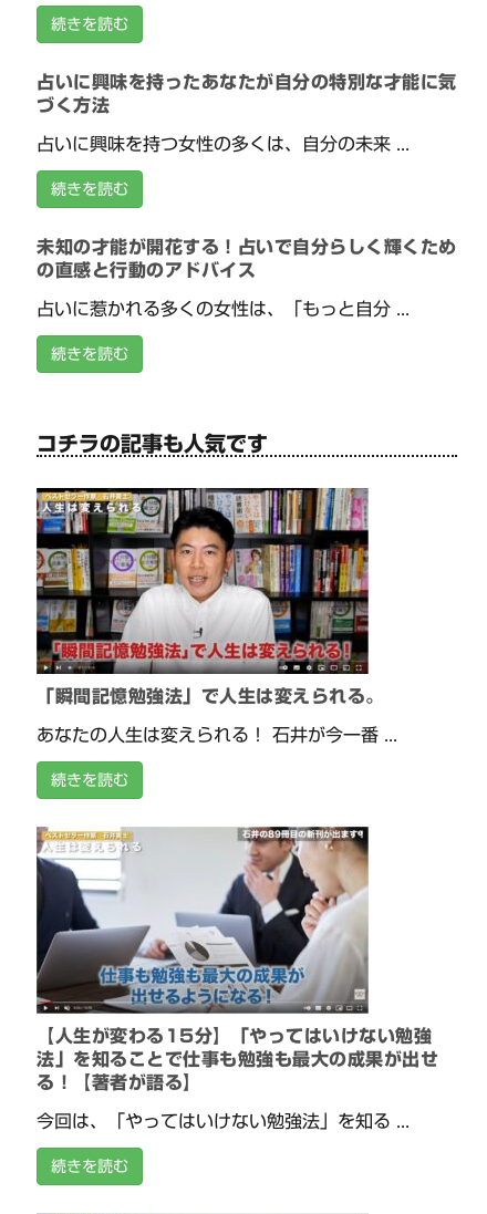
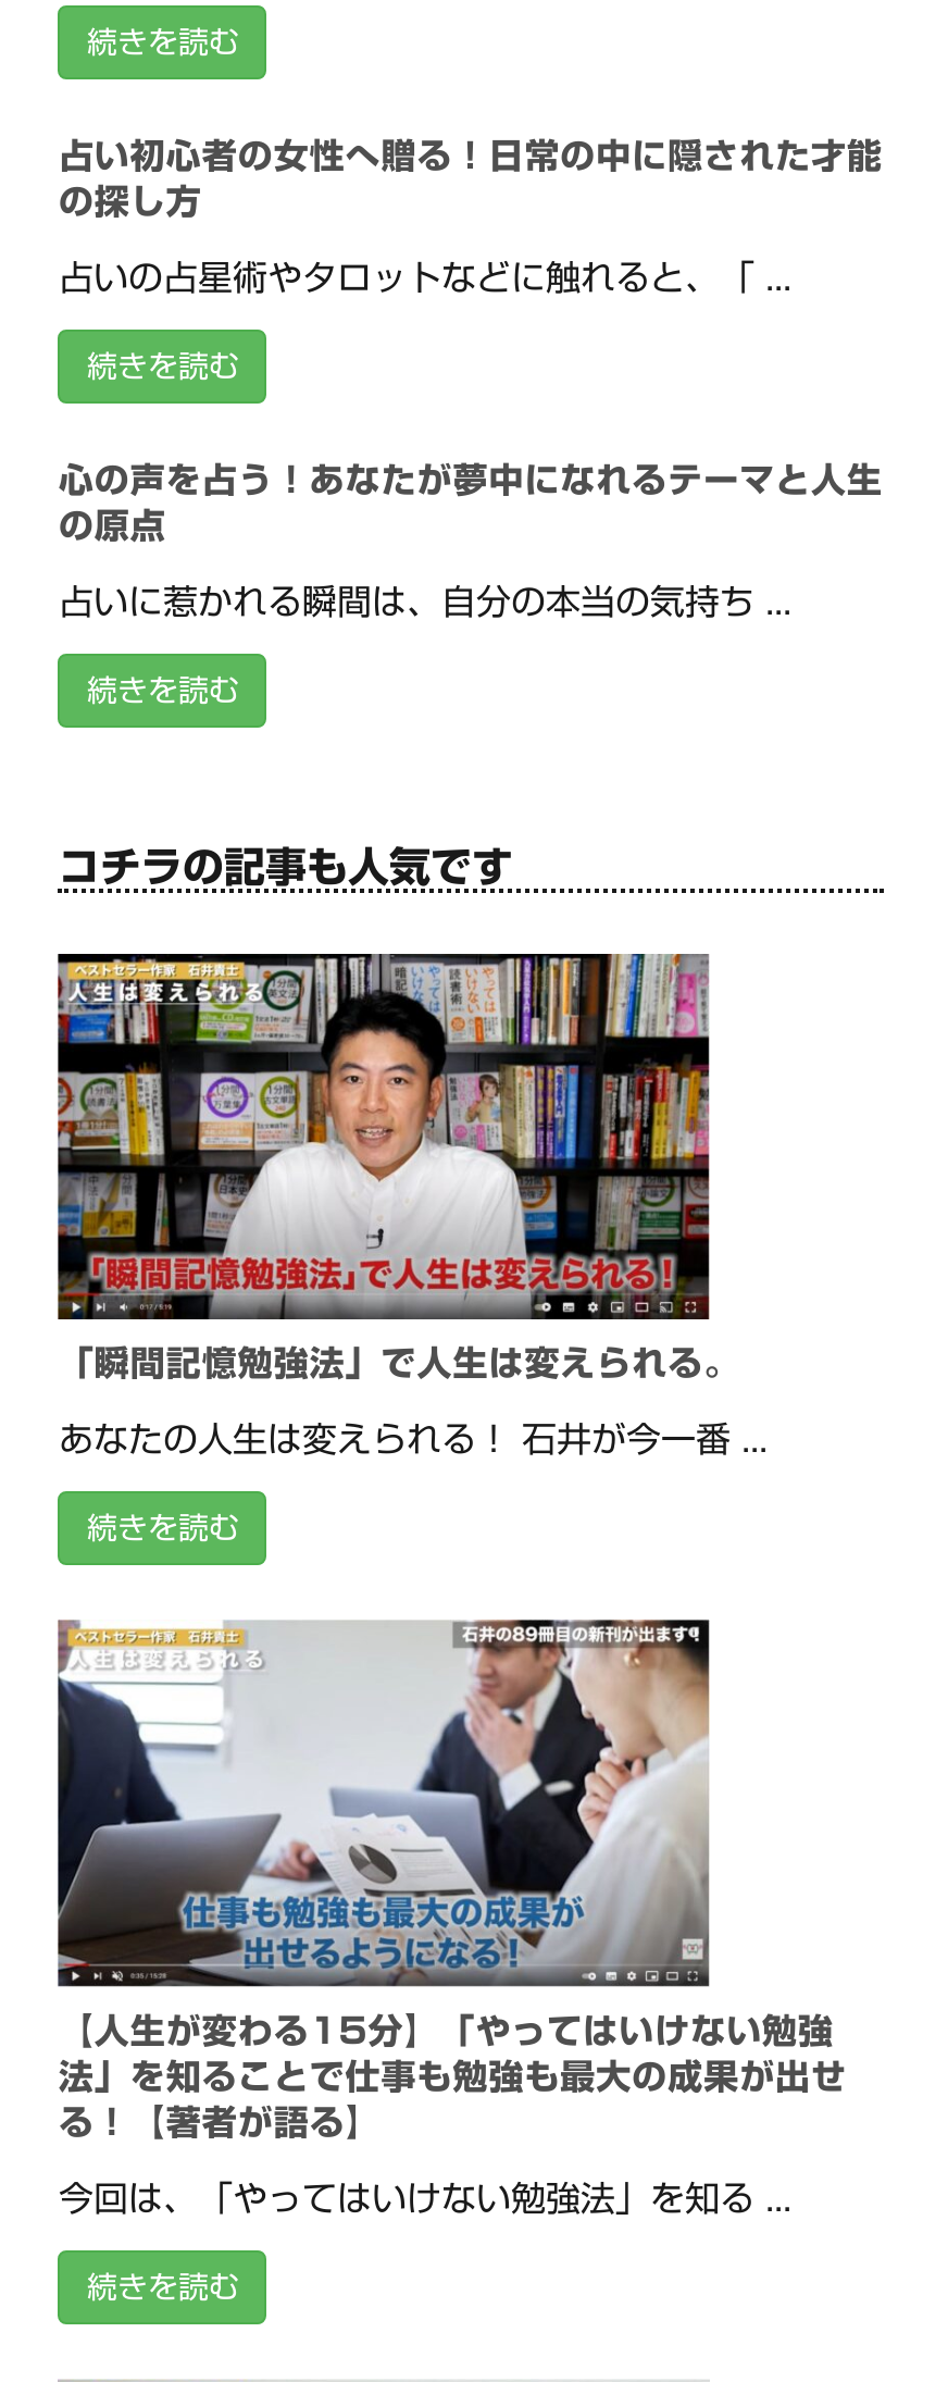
[37,73,457,114] 占いに興味を持ったあなたが自分の特別な才能に気 | づく方法 -> [59,138,883,219] 占い初心者の女性へ贈る！日常の中に隠された才能 | の探し方
[37,135,410,153] 占いに興味を持つ女性の多くは、自分の未来 ... -> [59,260,791,295] 占いの占星術やタロットなどに触れると、「 ...
[37,238,457,279] 未知の才能が開花する！占いで自分らしく輝くため | の直感と行動のアドバイス -> [59,462,883,543] 心の声を占う！あなたが夢中になれるテーマと人生 | の原点
[37,300,410,318] 占いに惹かれる多くの女性は、「もっと自分 ... -> [59,584,791,619] 占いに惹かれる瞬間は、自分の本当の気持ち ...

